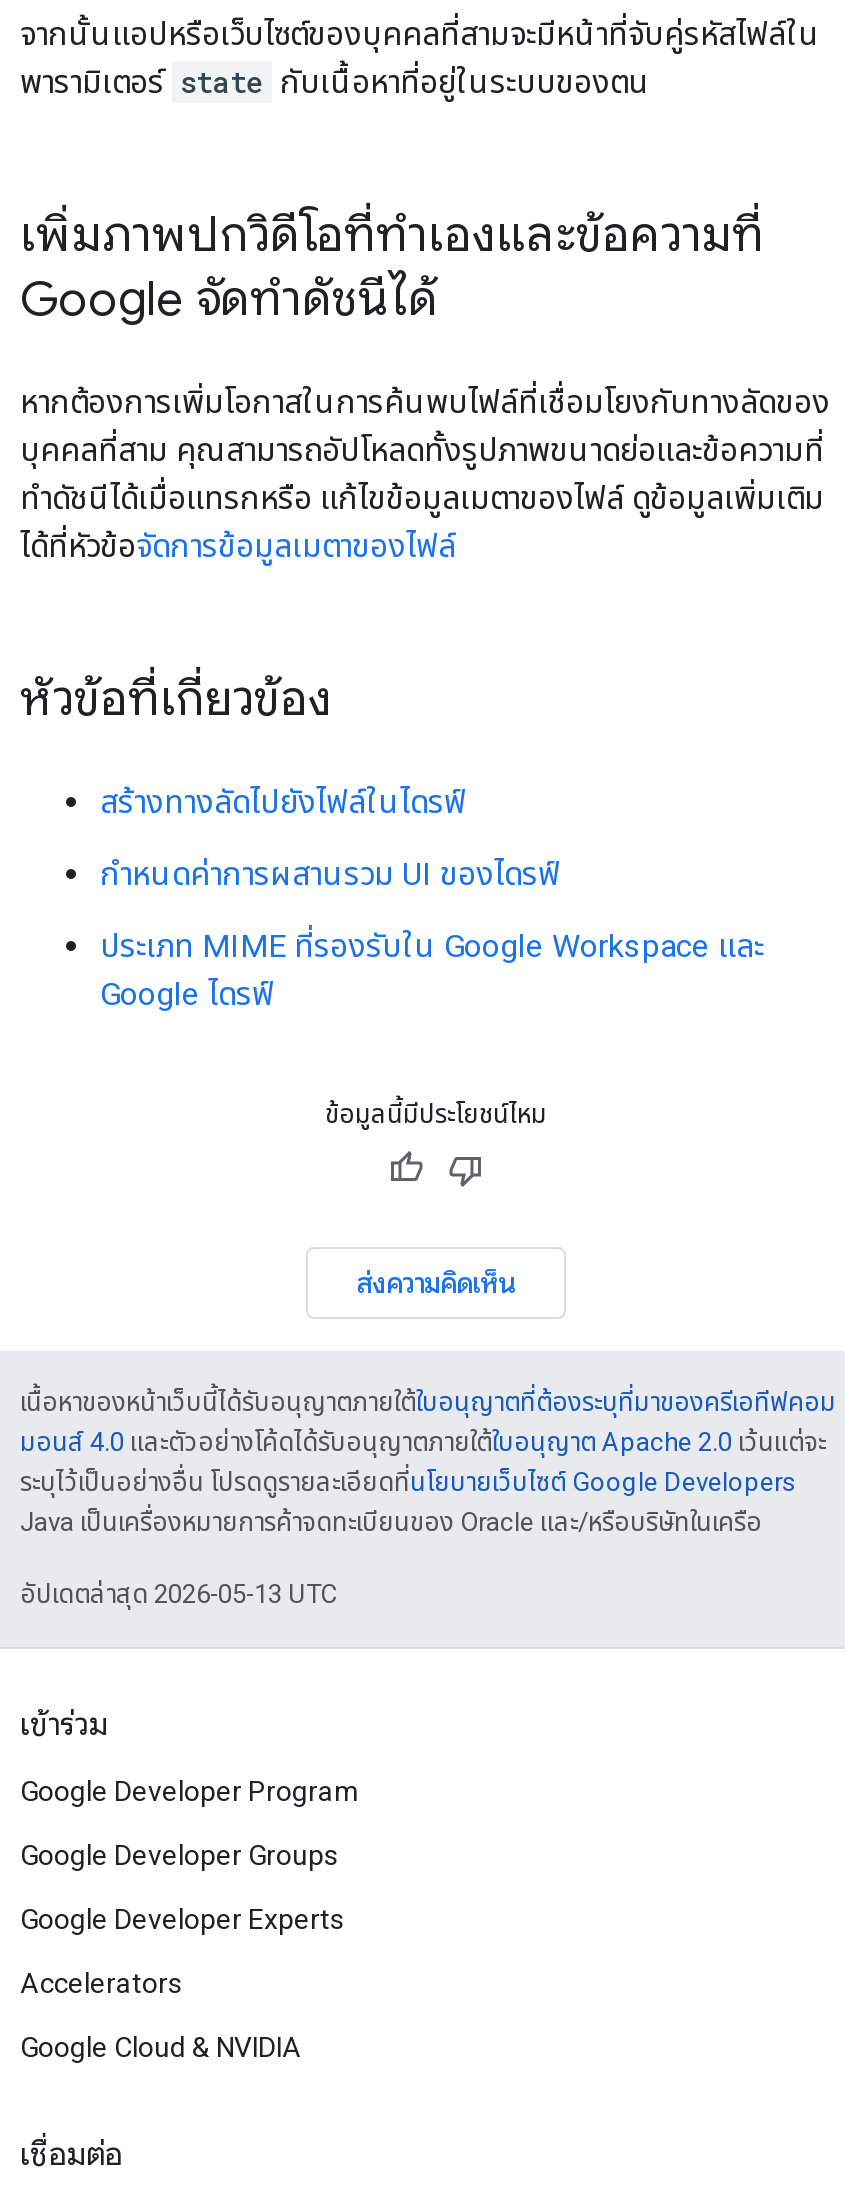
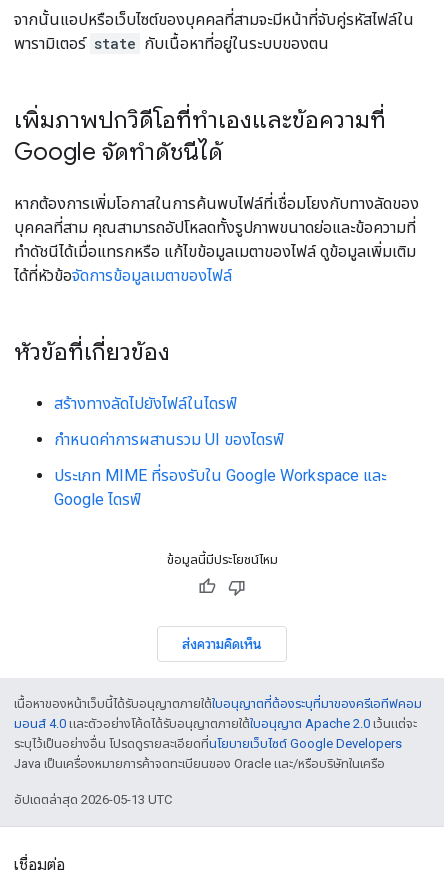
[20,1705,360,2063] เข้าร่วม | Google Developer Program | Google Developer Groups | Google Developer Experts | Accelerators | Google Cloud & NVIDIA -> none

